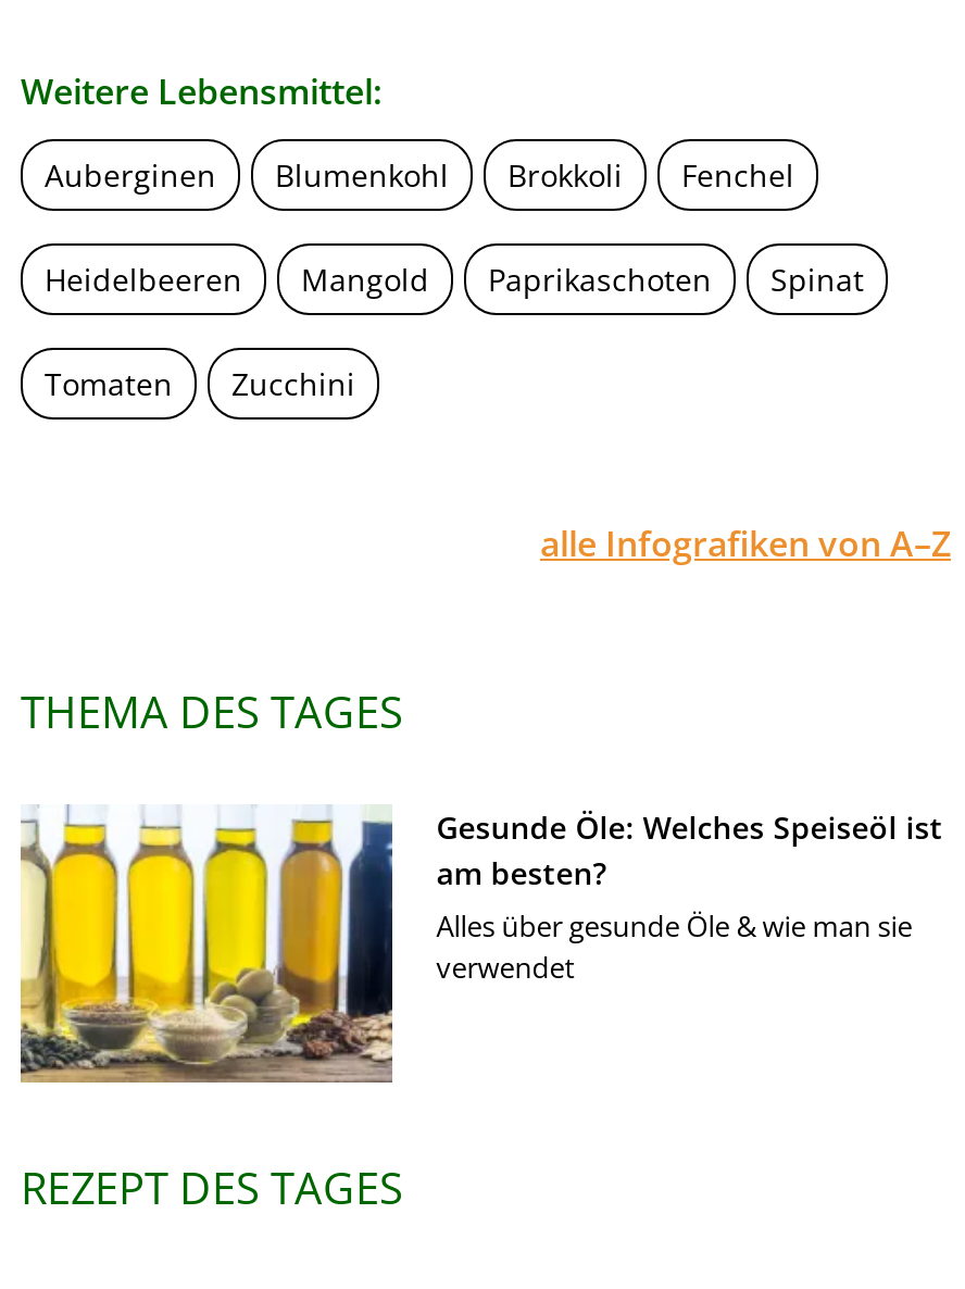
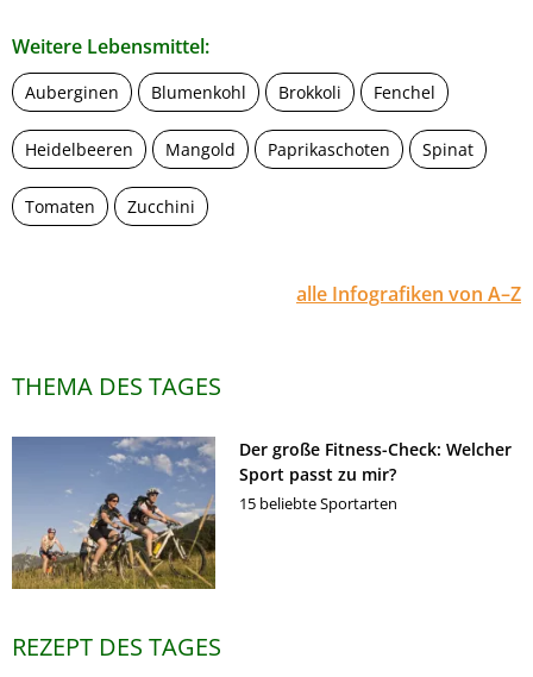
[18,804,943,1082] [image] | Gesunde Öle: Welches Speiseöl ist | am besten? | Alles über gesunde Öle & wie man sie | verwendet -> [11,435,512,590] [image] | Der große Fitness-Check: Welcher | Sport passt zu mir? | 15 beliebte Sportarten

